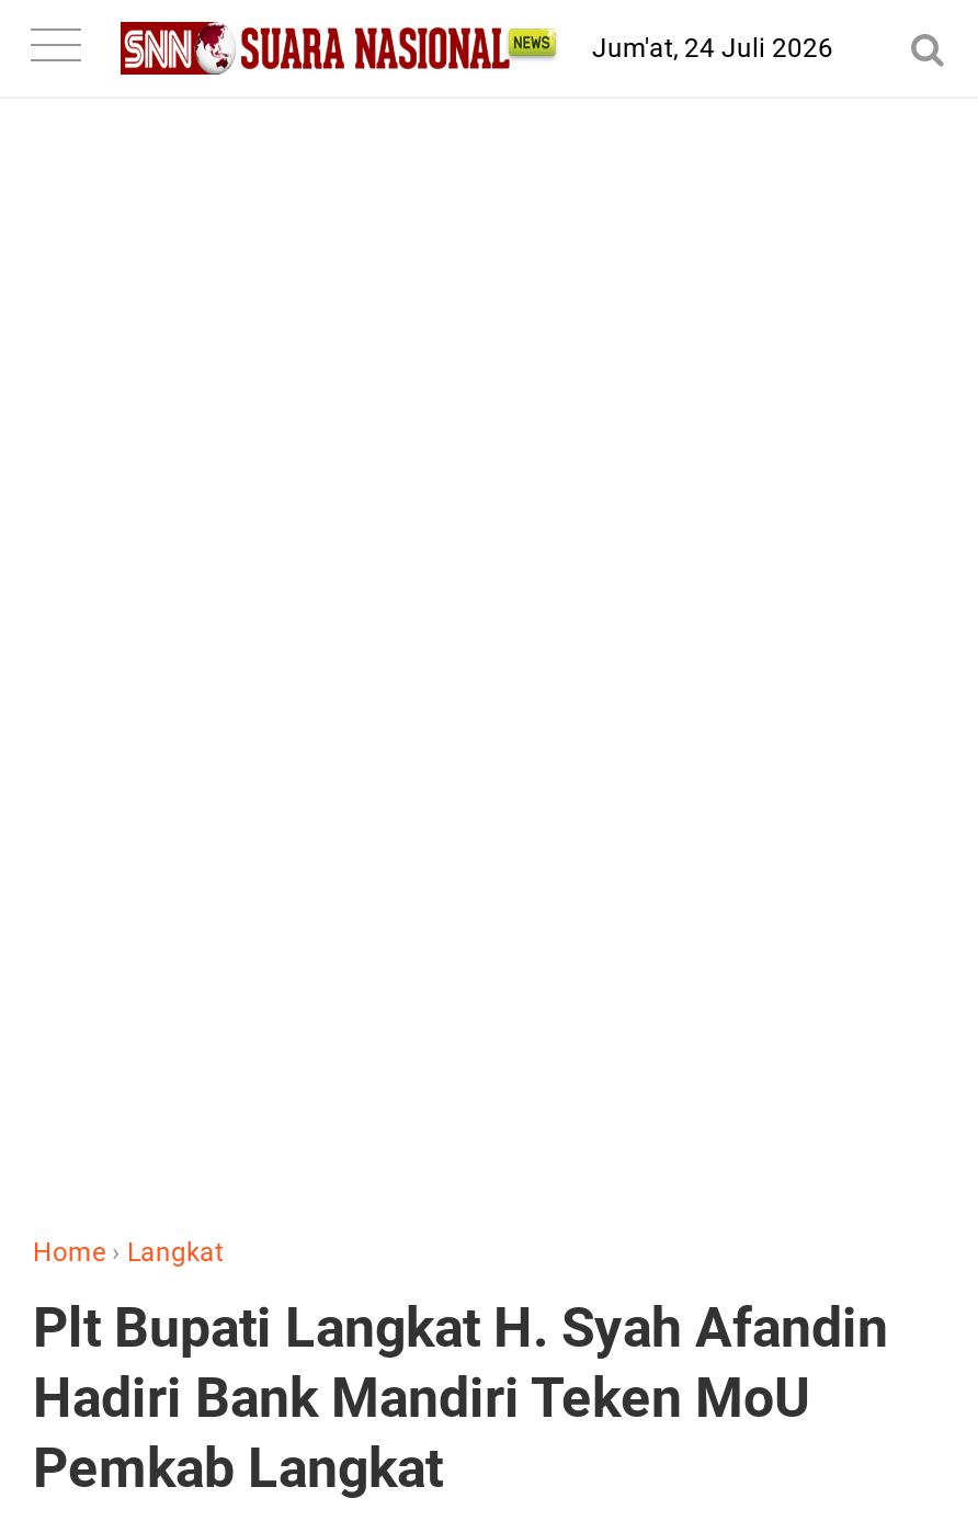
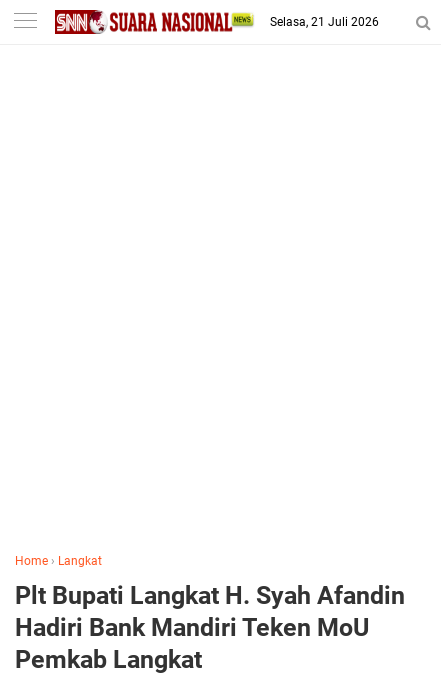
[592,33,833,64] Jum'at, 24 Juli 2026 -> [270,15,379,29] Selasa, 21 Juli 2026

